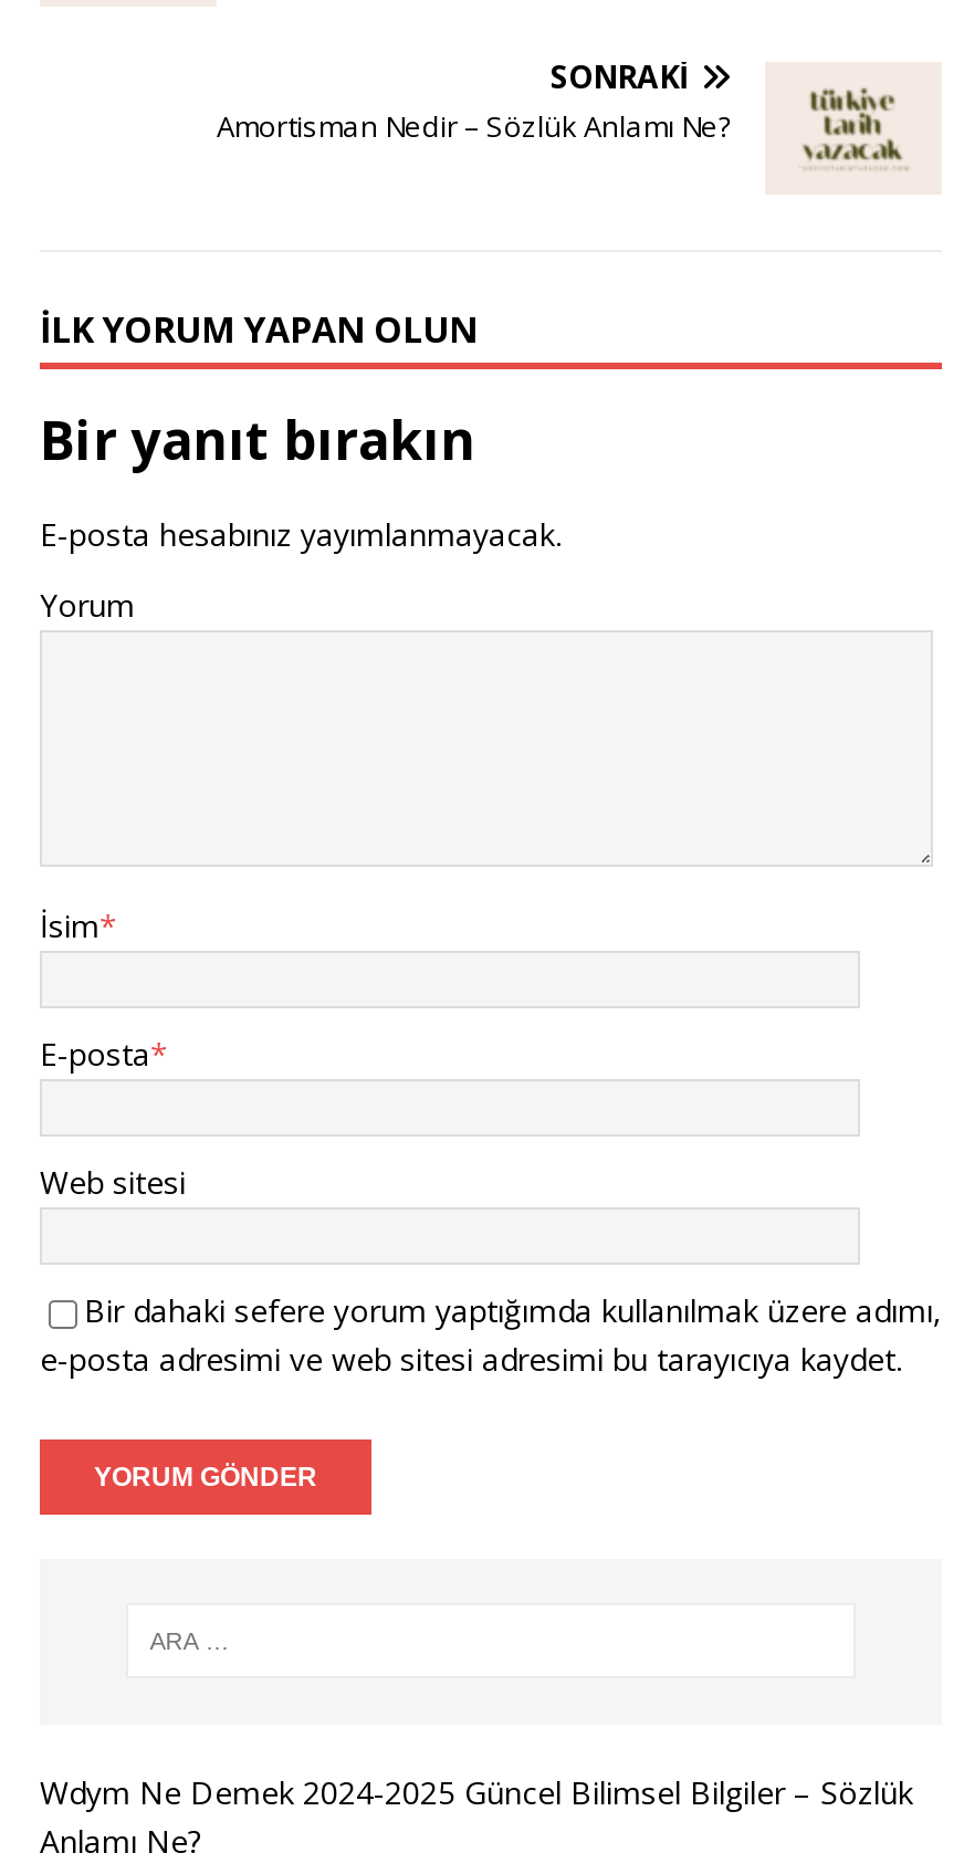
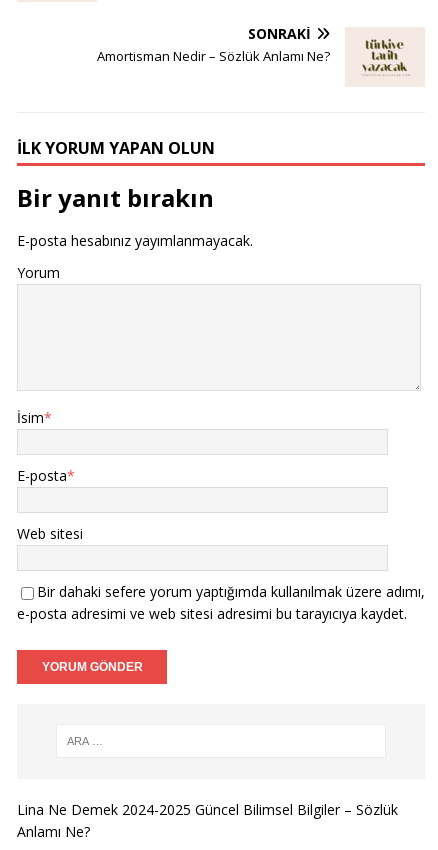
[40,1771,913,1813] Wdym Ne Demek 2024-2025 Güncel Bilimsel Bilgiler – Sözlük -> [17,800,398,819] Lina Ne Demek 2024-2025 Güncel Bilimsel Bilgiler – Sözlük

